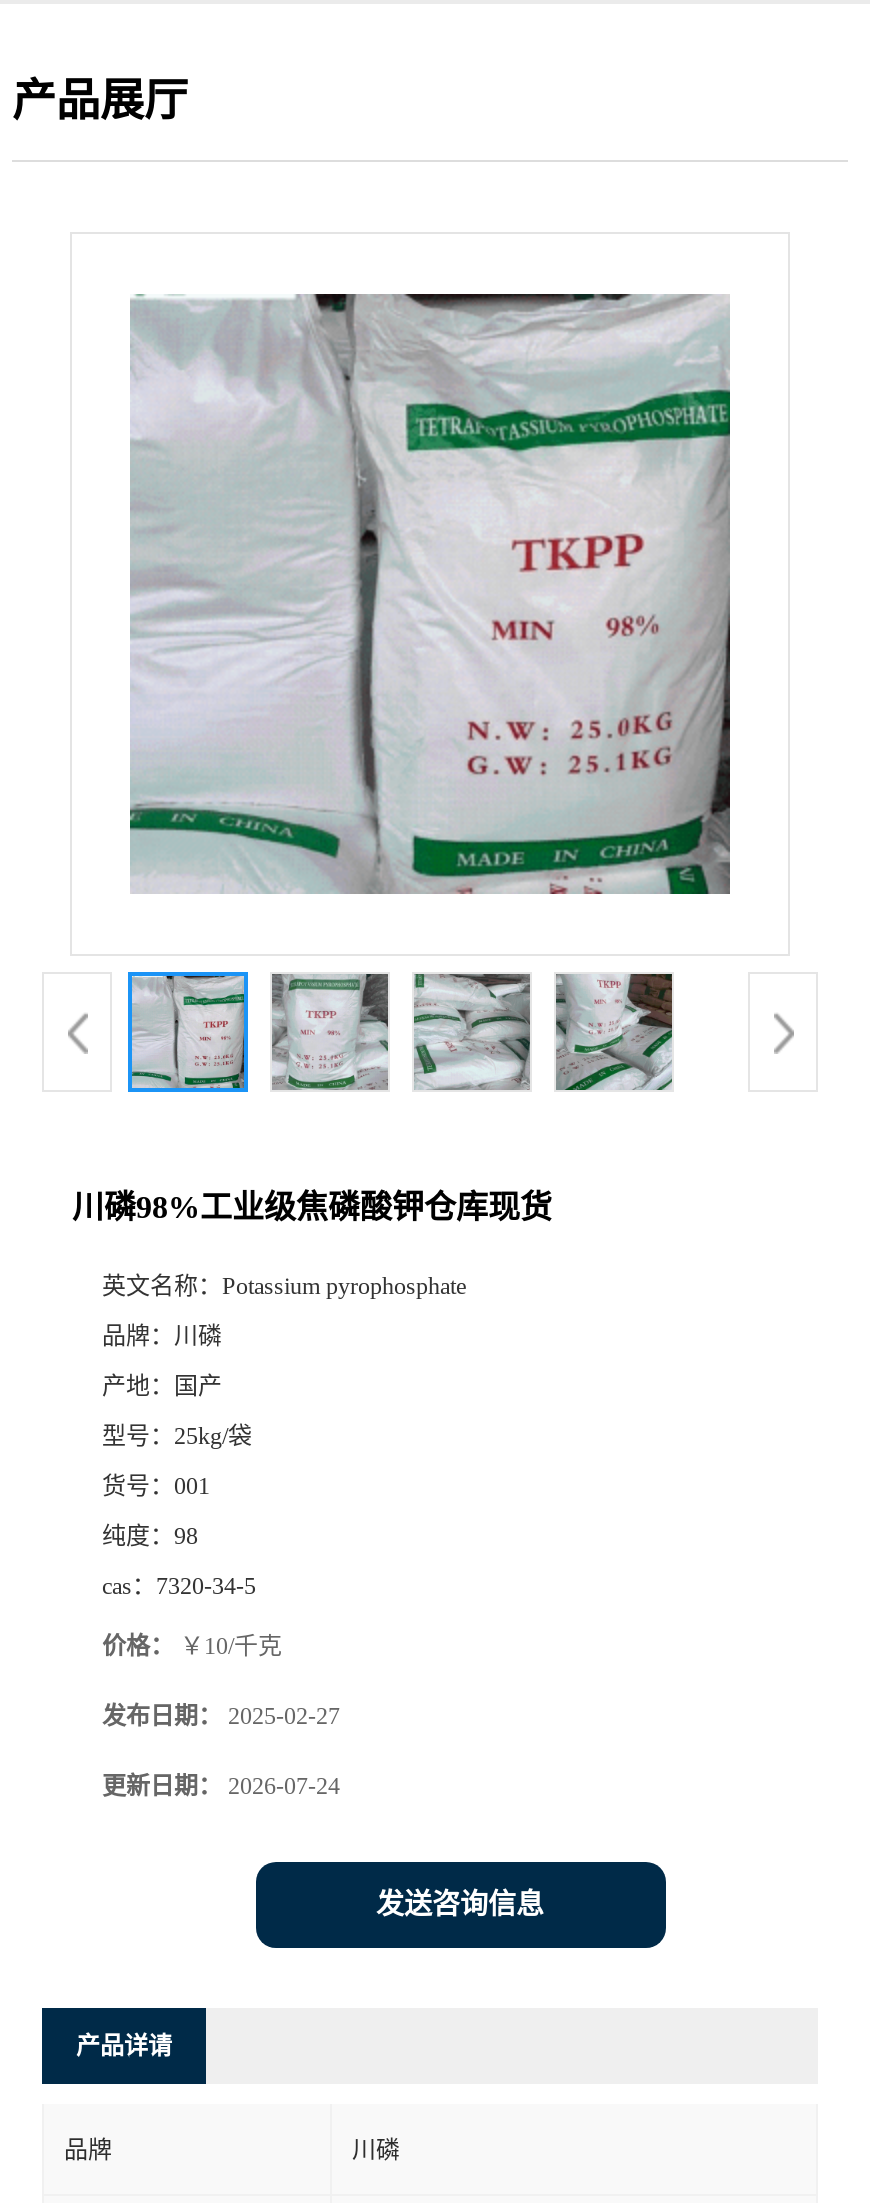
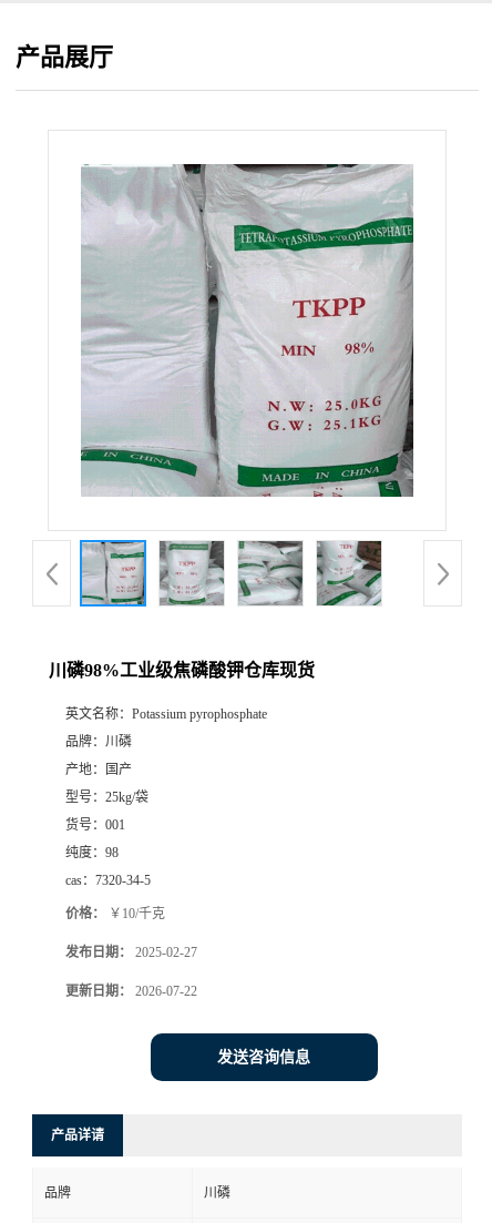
[102,1773,340,1801] 更新日期：2026-07-24 -> [65,984,197,999] 更新日期：2026-07-22

